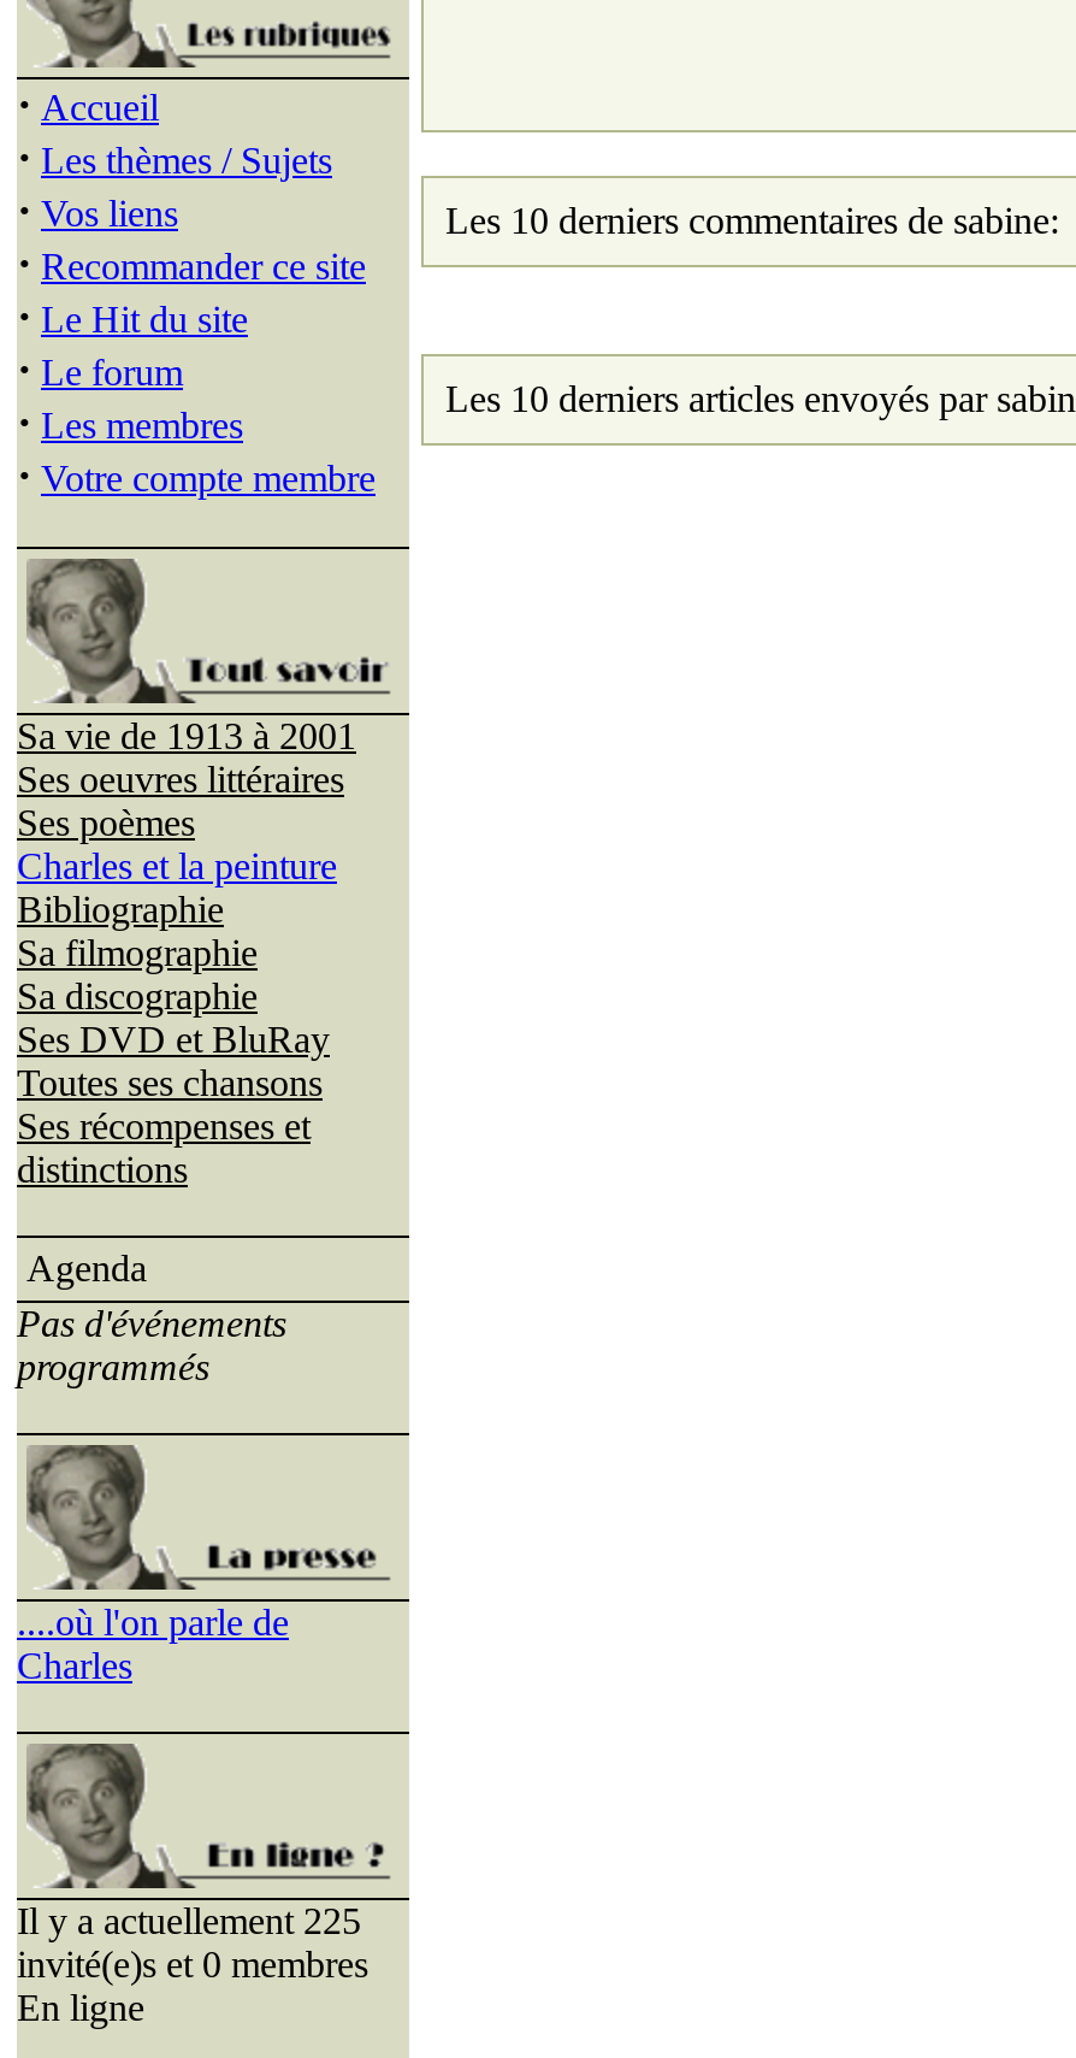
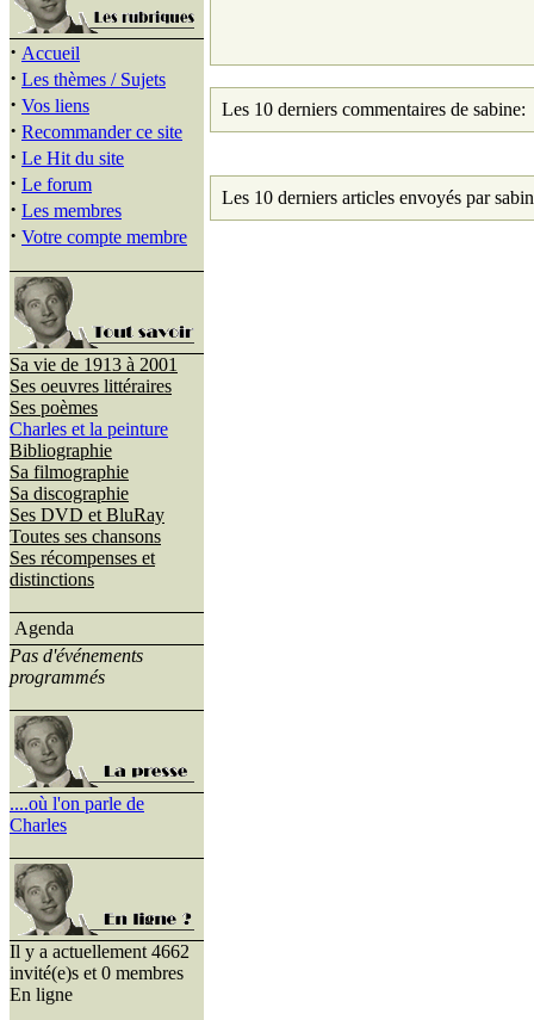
[17,1900,361,1941] Il y a actuellement 225 -> [10,941,190,962] Il y a actuellement 4662

